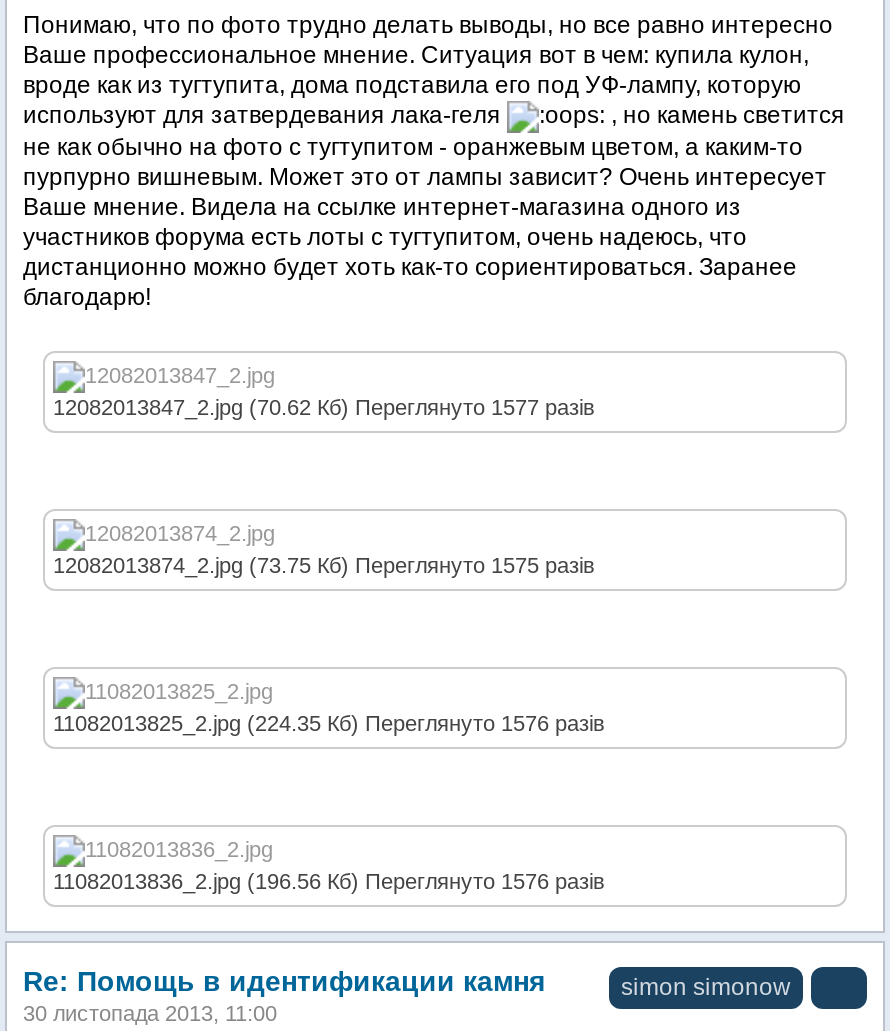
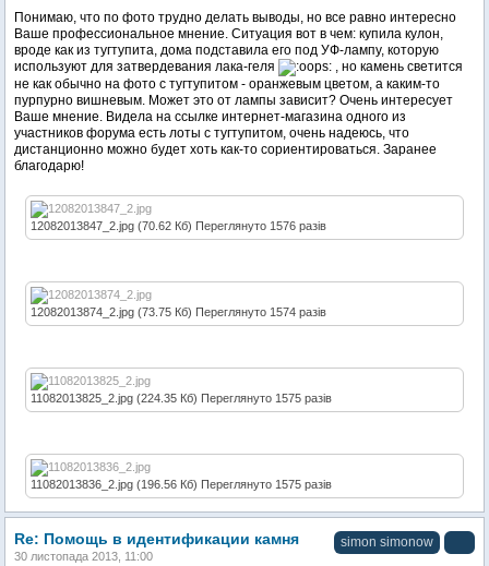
[53,394,595,418] 12082013847_2.jpg (70.62 Кб) Переглянуто 1577 разів -> [31,219,326,232] 12082013847_2.jpg (70.62 Кб) Переглянуто 1576 разів
[53,552,595,576] 12082013874_2.jpg (73.75 Кб) Переглянуто 1575 разів -> [31,305,326,318] 12082013874_2.jpg (73.75 Кб) Переглянуто 1574 разів
[53,710,605,734] 11082013825_2.jpg (224.35 Кб) Переглянуто 1576 разів -> [31,391,332,404] 11082013825_2.jpg (224.35 Кб) Переглянуто 1575 разів
[53,868,605,892] 11082013836_2.jpg (196.56 Кб) Переглянуто 1576 разів -> [31,477,332,490] 11082013836_2.jpg (196.56 Кб) Переглянуто 1575 разів

